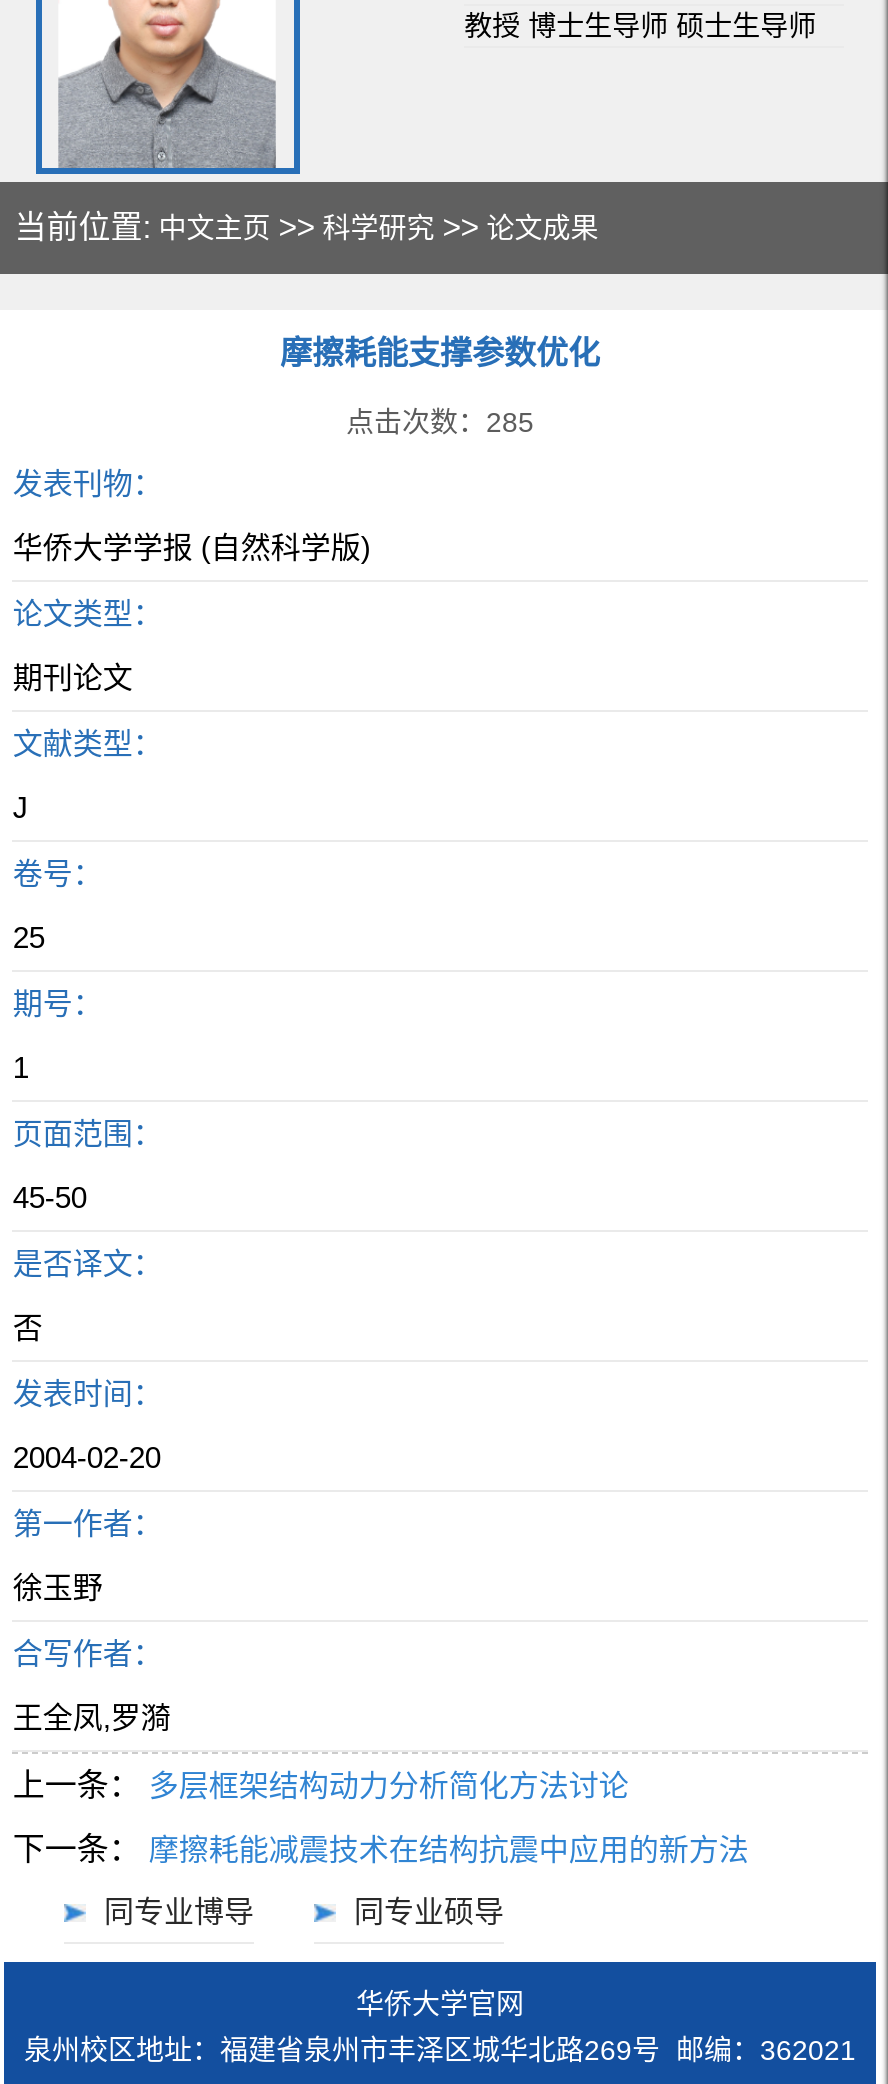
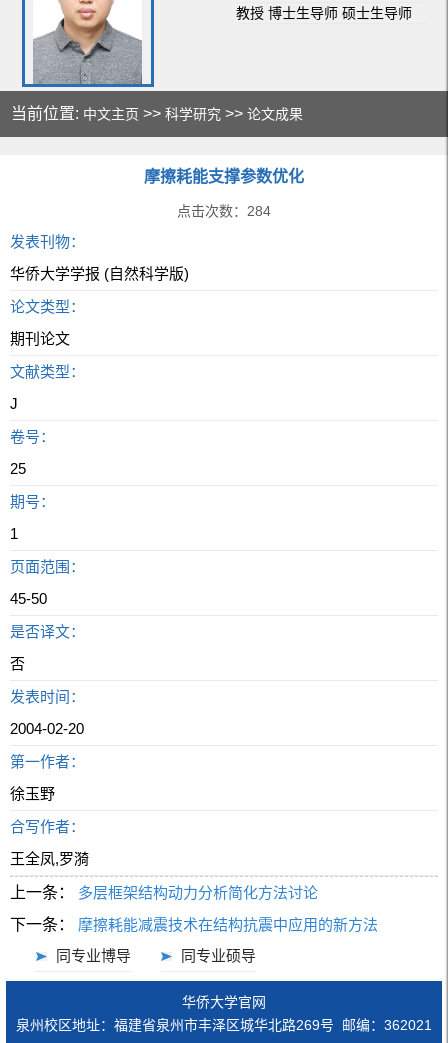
[346,406,534,438] 点击次数：285 -> [177,203,271,219] 点击次数：284

